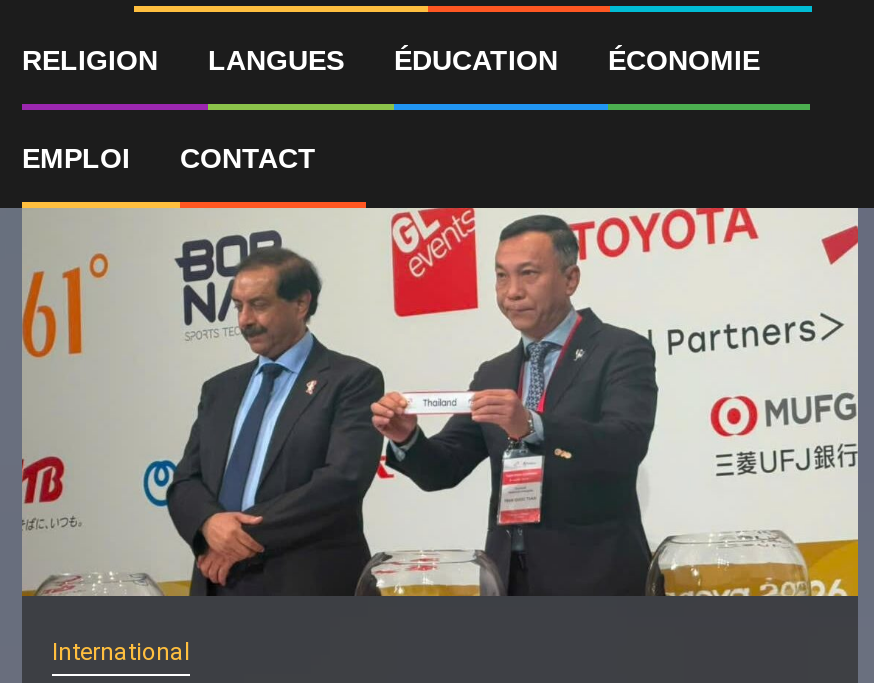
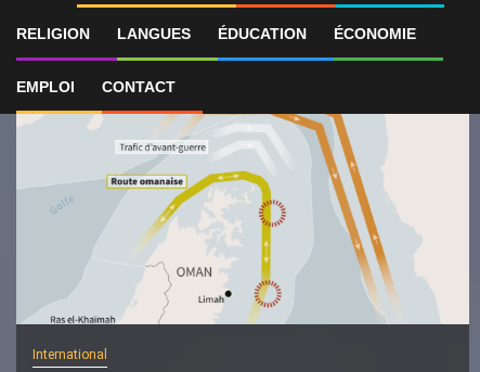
[20,206,860,598] [image] -> [15,113,470,325] [image]

